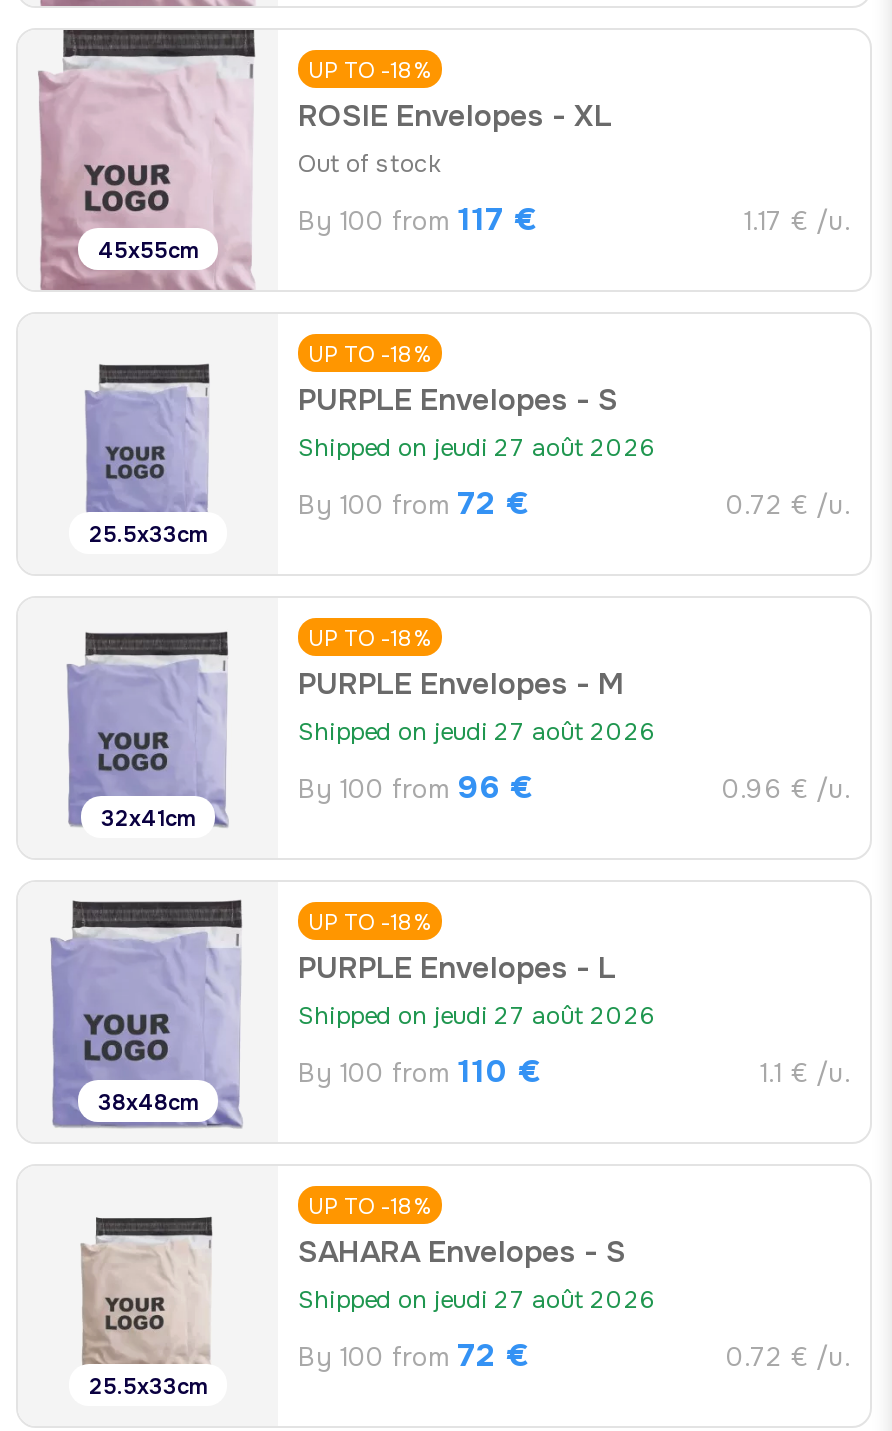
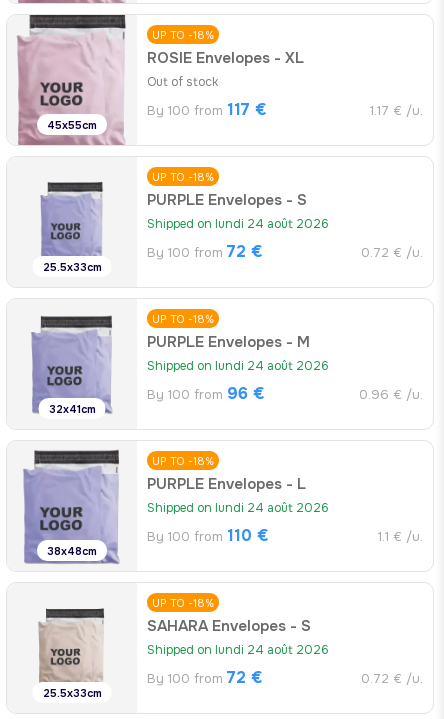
[298,432,656,464] Shipped on jeudi 27 août 2026 -> [147,216,329,232] Shipped on lundi 24 août 2026
[298,716,656,748] Shipped on jeudi 27 août 2026 -> [147,358,329,374] Shipped on lundi 24 août 2026
[298,1000,656,1032] Shipped on jeudi 27 août 2026 -> [147,500,329,516] Shipped on lundi 24 août 2026
[298,1284,656,1316] Shipped on jeudi 27 août 2026 -> [147,642,329,658] Shipped on lundi 24 août 2026

